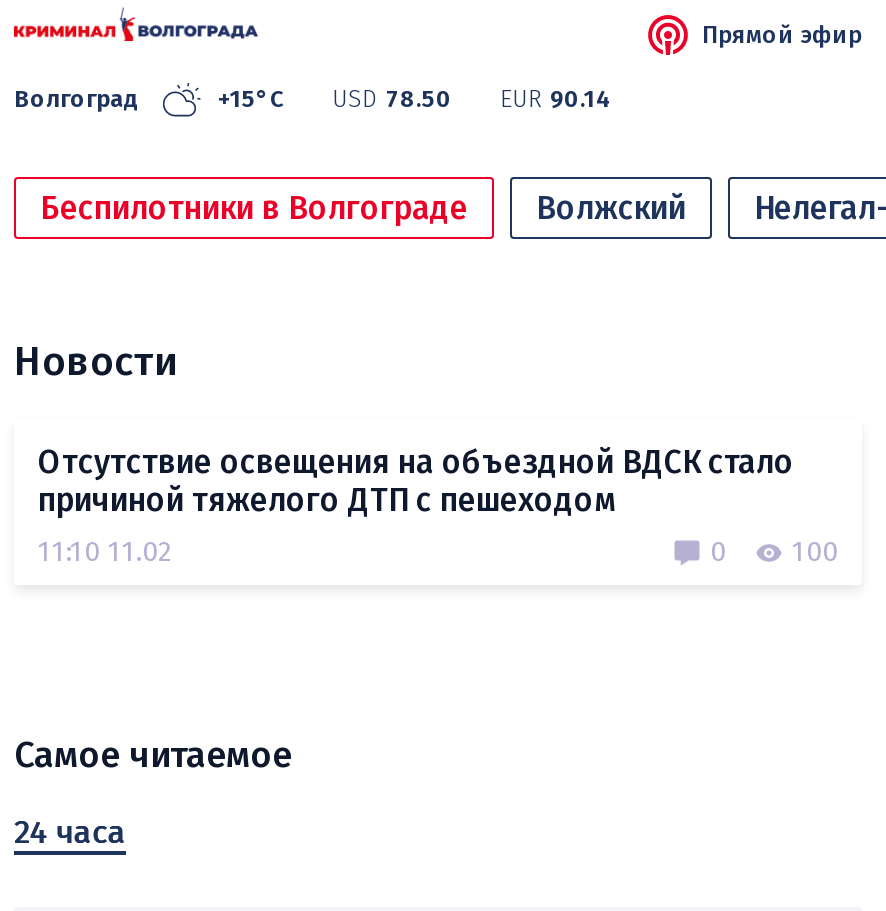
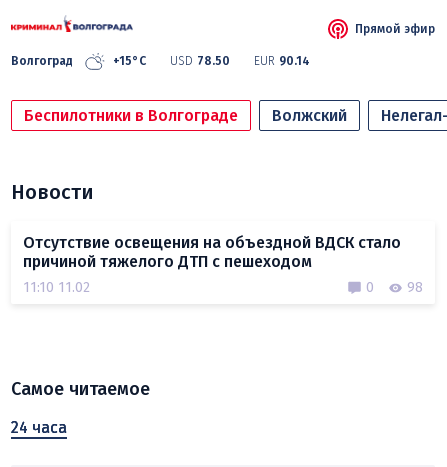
[710,535,838,569] 0 100 -> [366,279,423,296] 0 98

